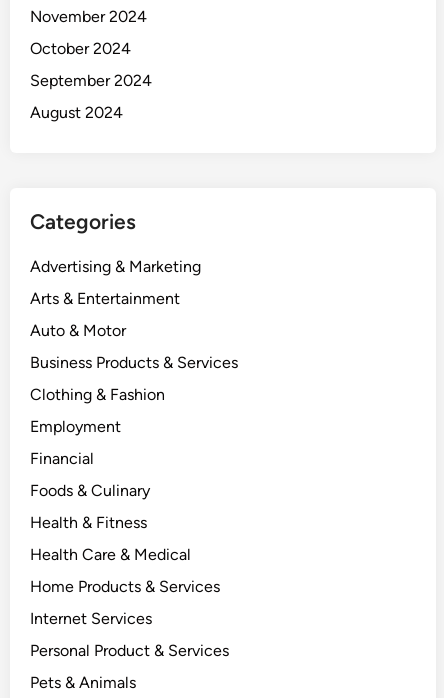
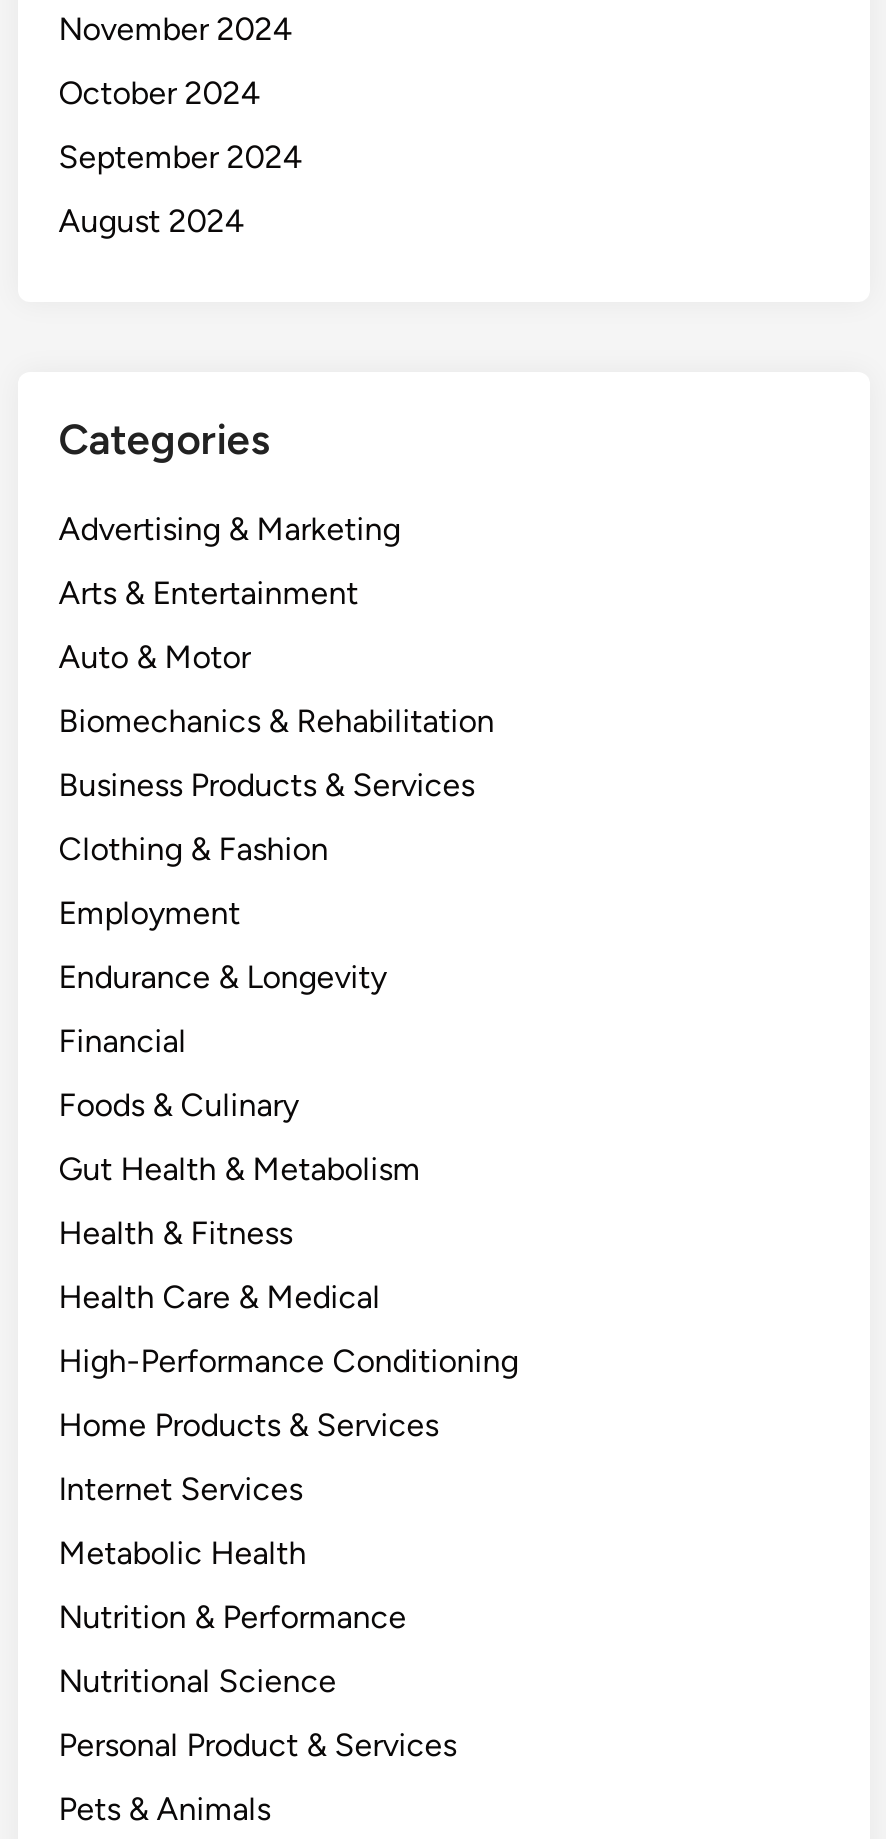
none -> [58,702,494,740] Biomechanics & Rehabilitation
none -> [58,958,386,996] Endurance & Longevity
none -> [58,1150,420,1188] Gut Health & Metabolism
none -> [58,1342,518,1380] High-Performance Conditioning
none -> [58,1534,406,1700] Metabolic Health | Nutrition & Performance | Nutritional Science

